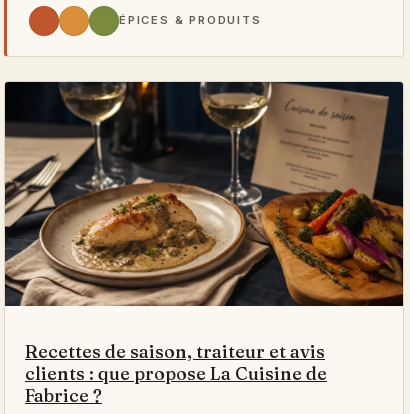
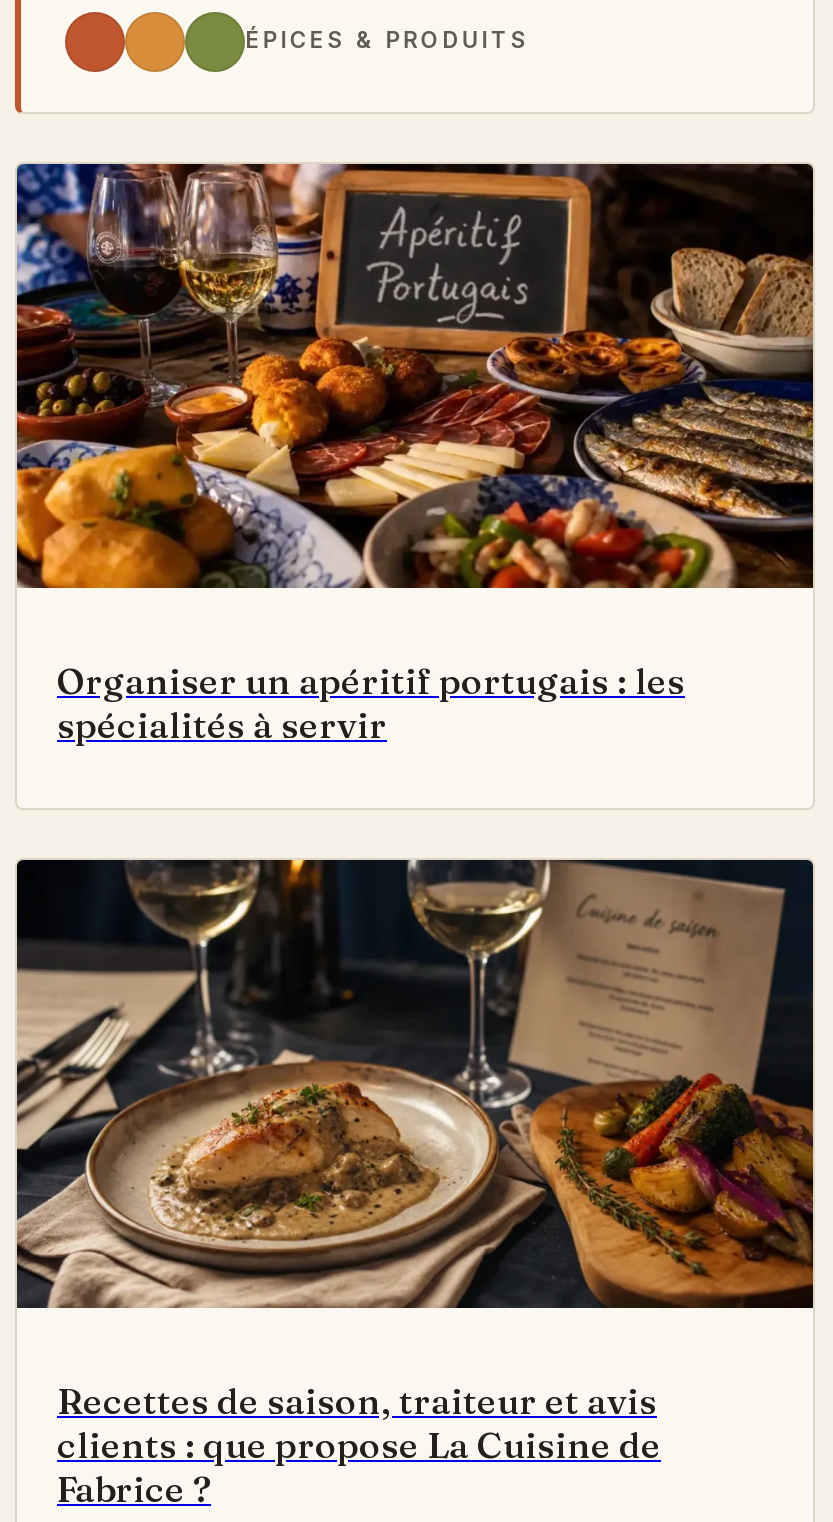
none -> [15,162,815,748] [image] | Organiser un apéritif portugais : les | spécialités à servir

